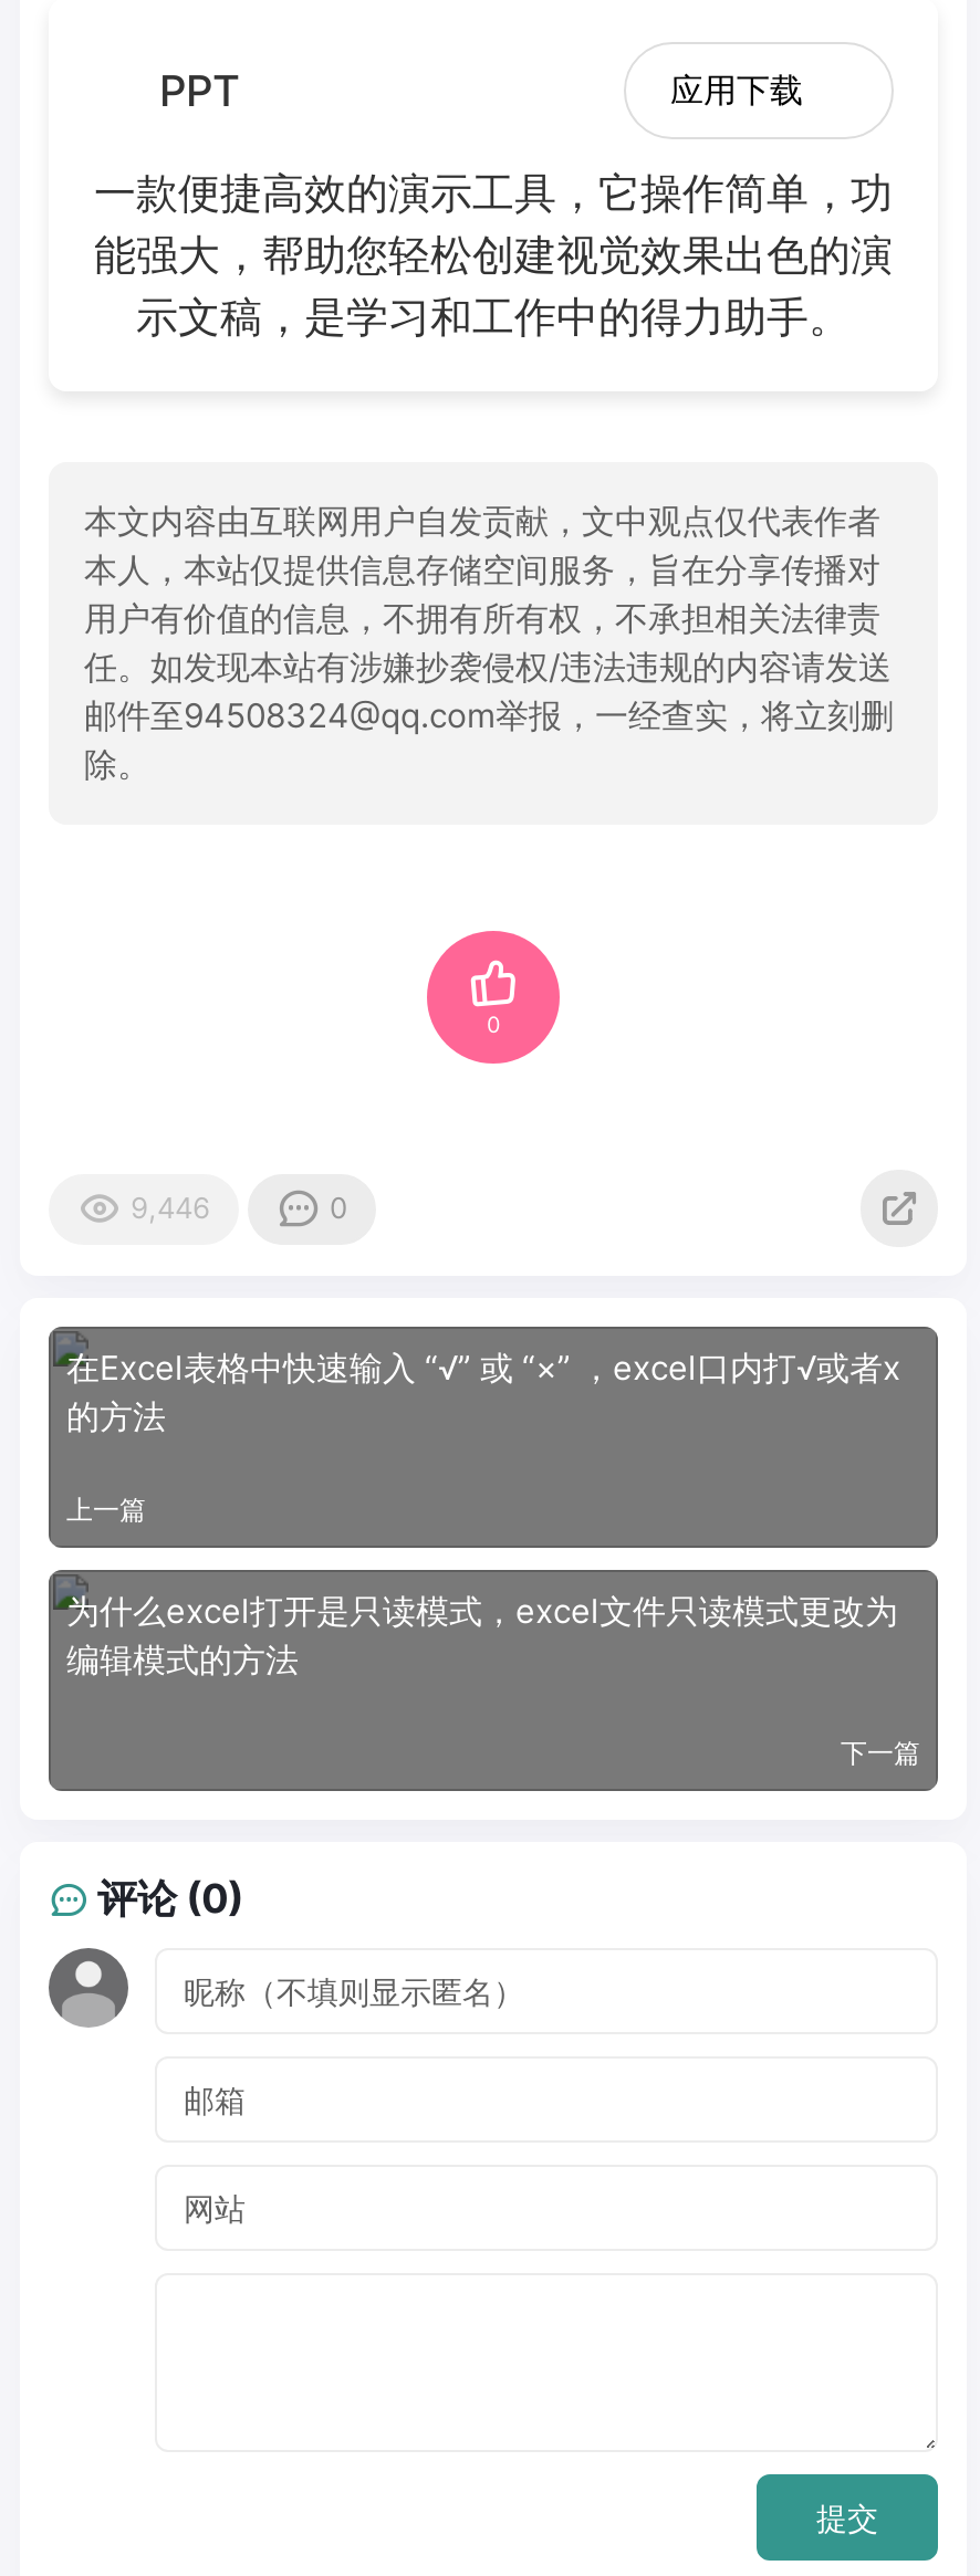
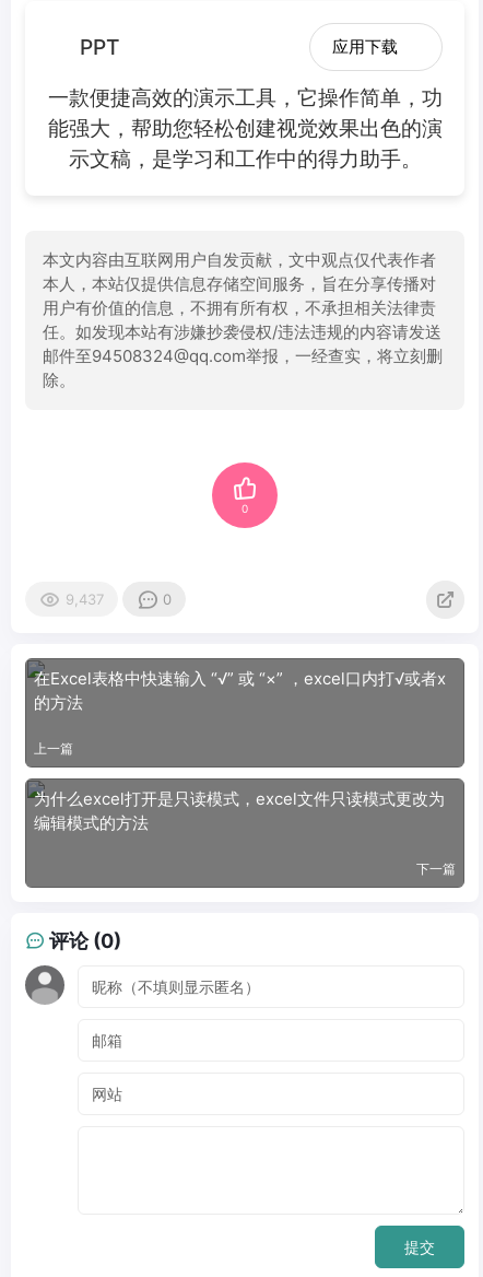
[131,1191,210,1226] 9,446 -> [66,590,104,607] 9,437

